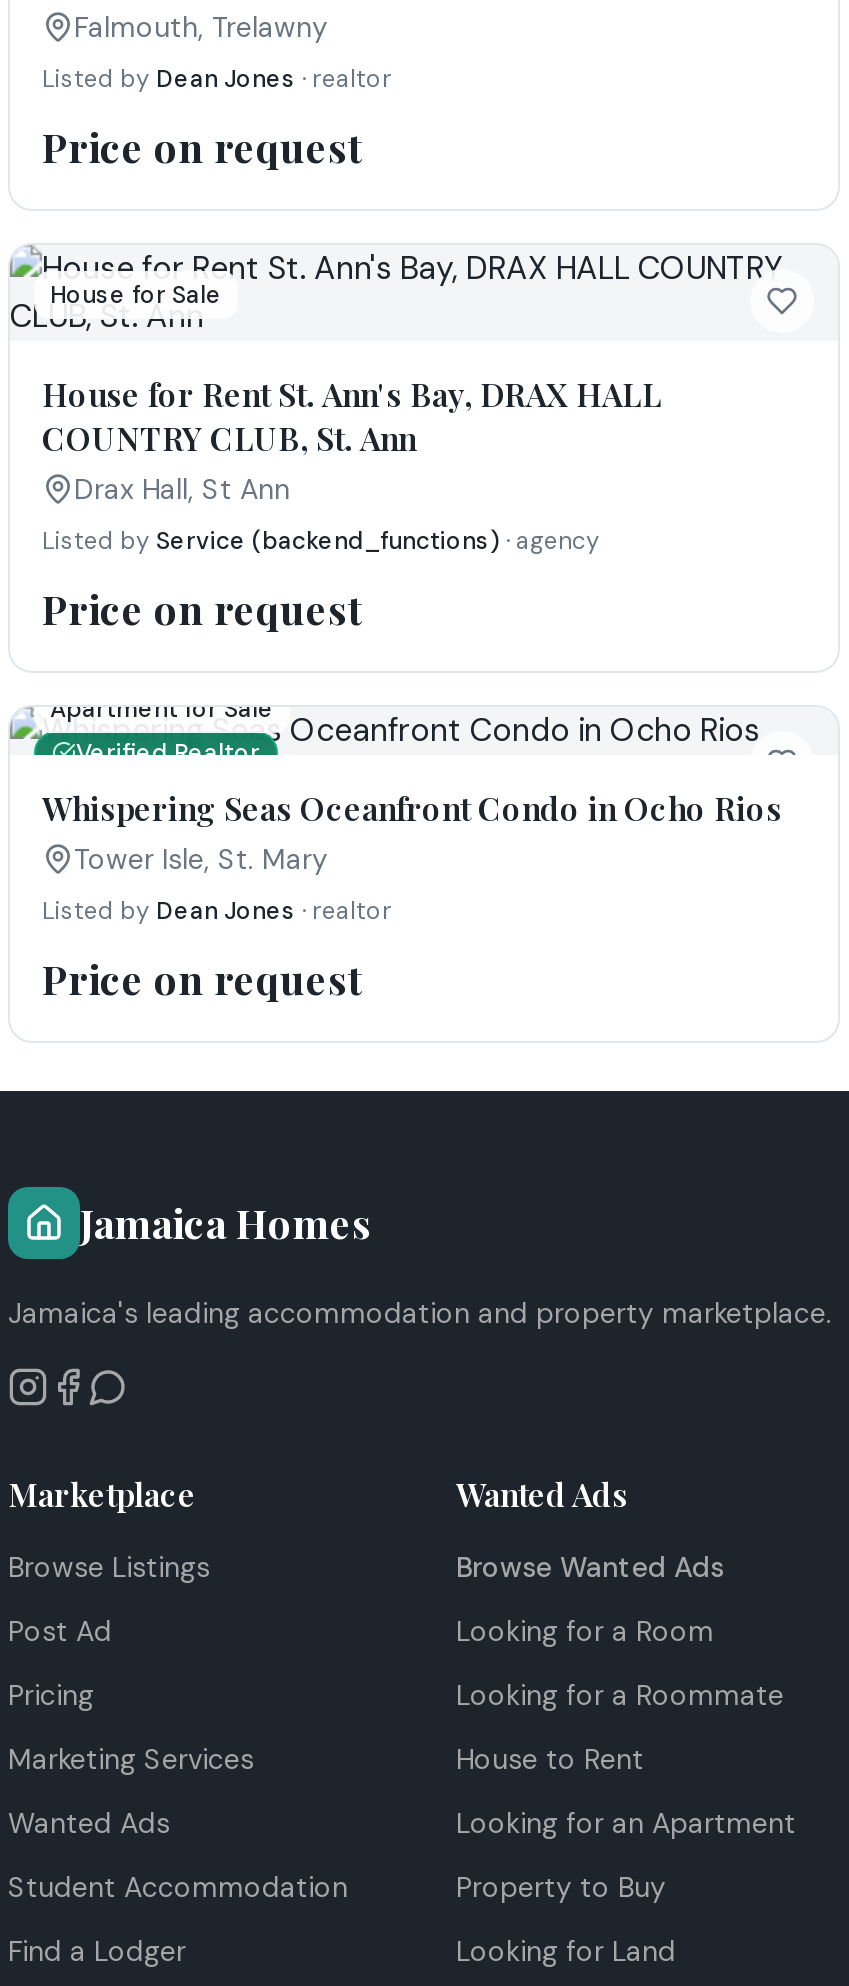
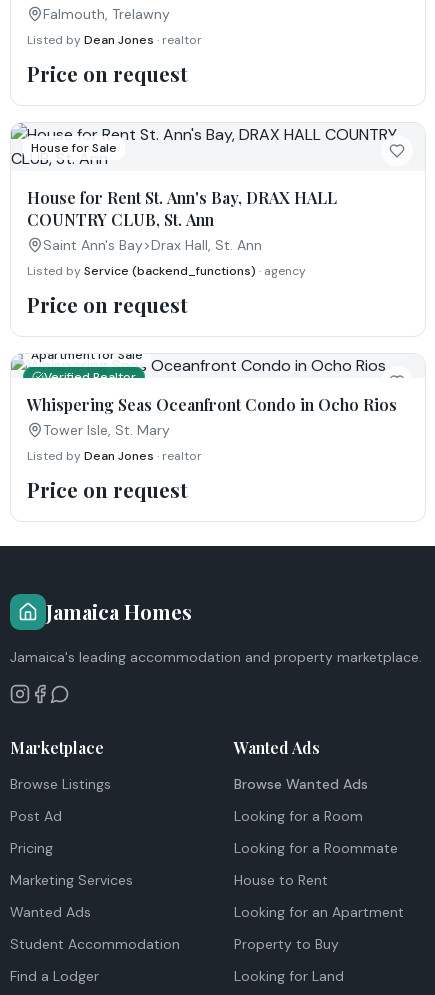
[74,472,290,508] Drax Hall, St Ann -> [43,236,262,254] Saint Ann's Bay>Drax Hall, St. Ann

